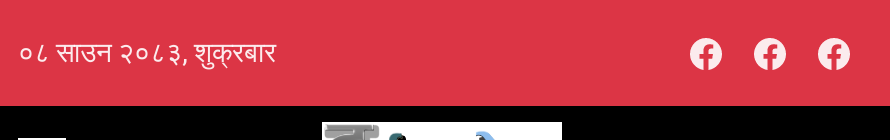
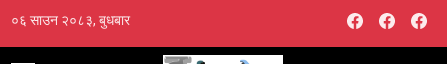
[18,36,276,68] ०८ साउन २०८३, शुक्रबार -> [11,12,130,28] ०६ साउन २०८३, बुधबार

